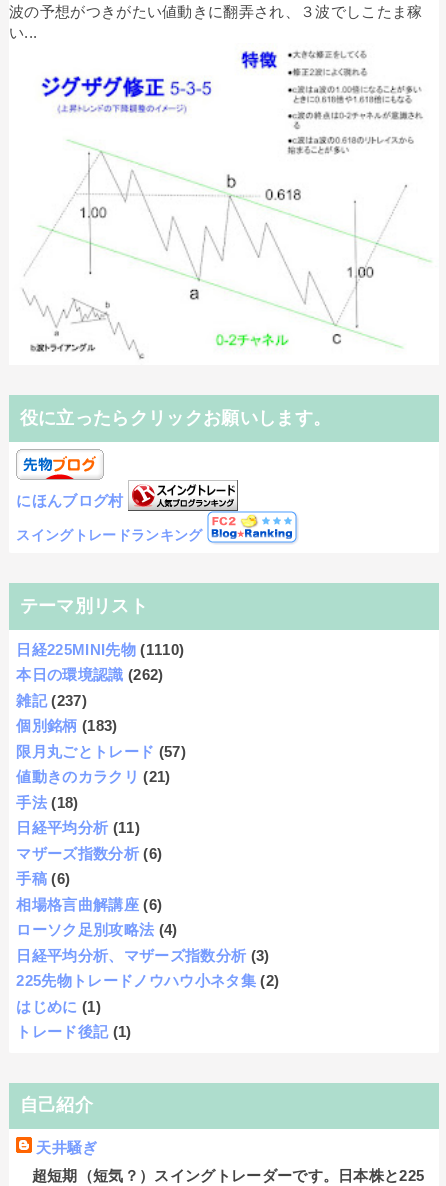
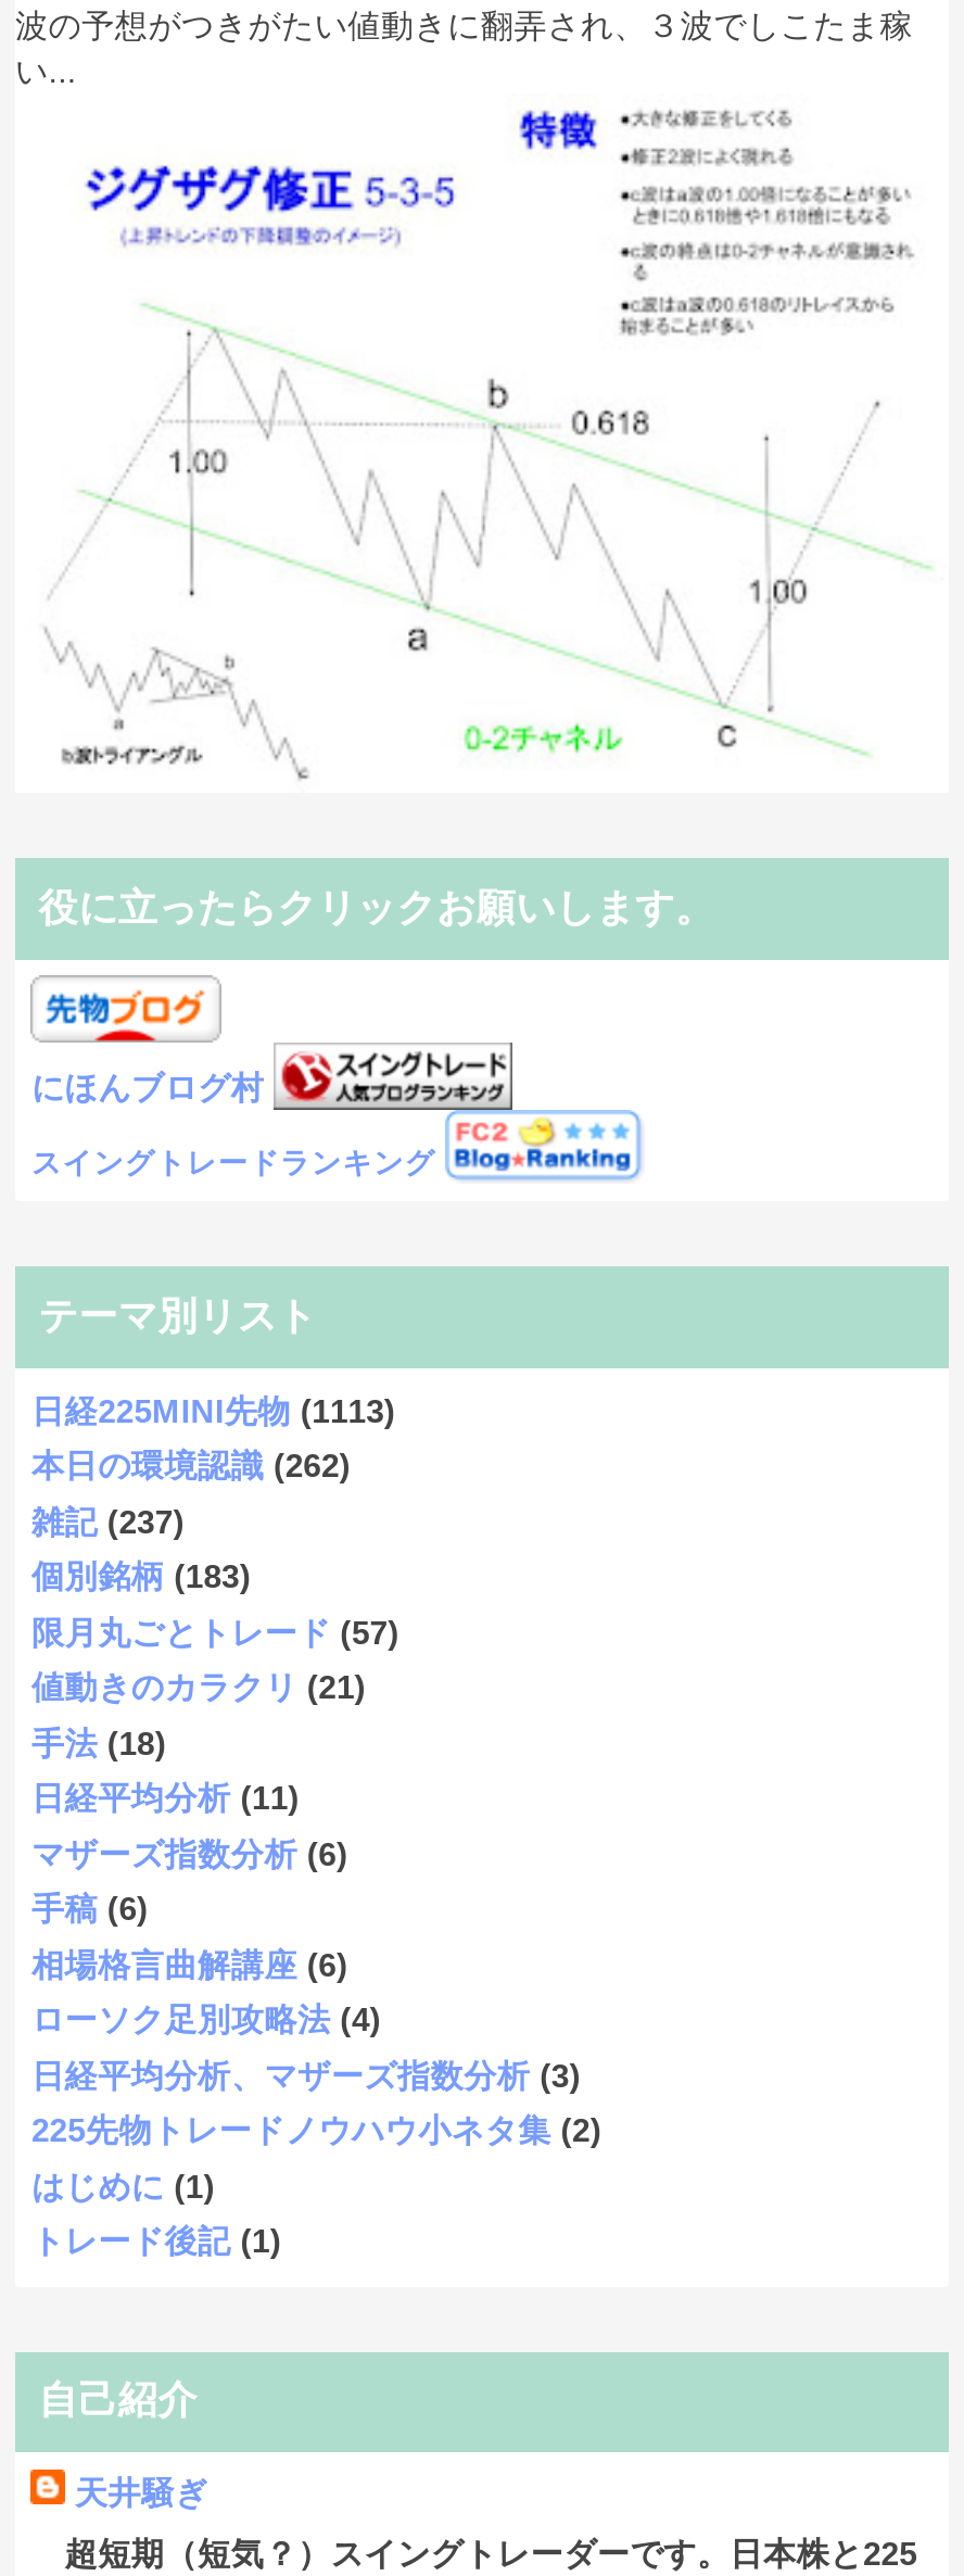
[16,641,184,658] 日経225MINI先物 (1110) -> [31,1392,396,1429] 日経225MINI先物 (1113)

